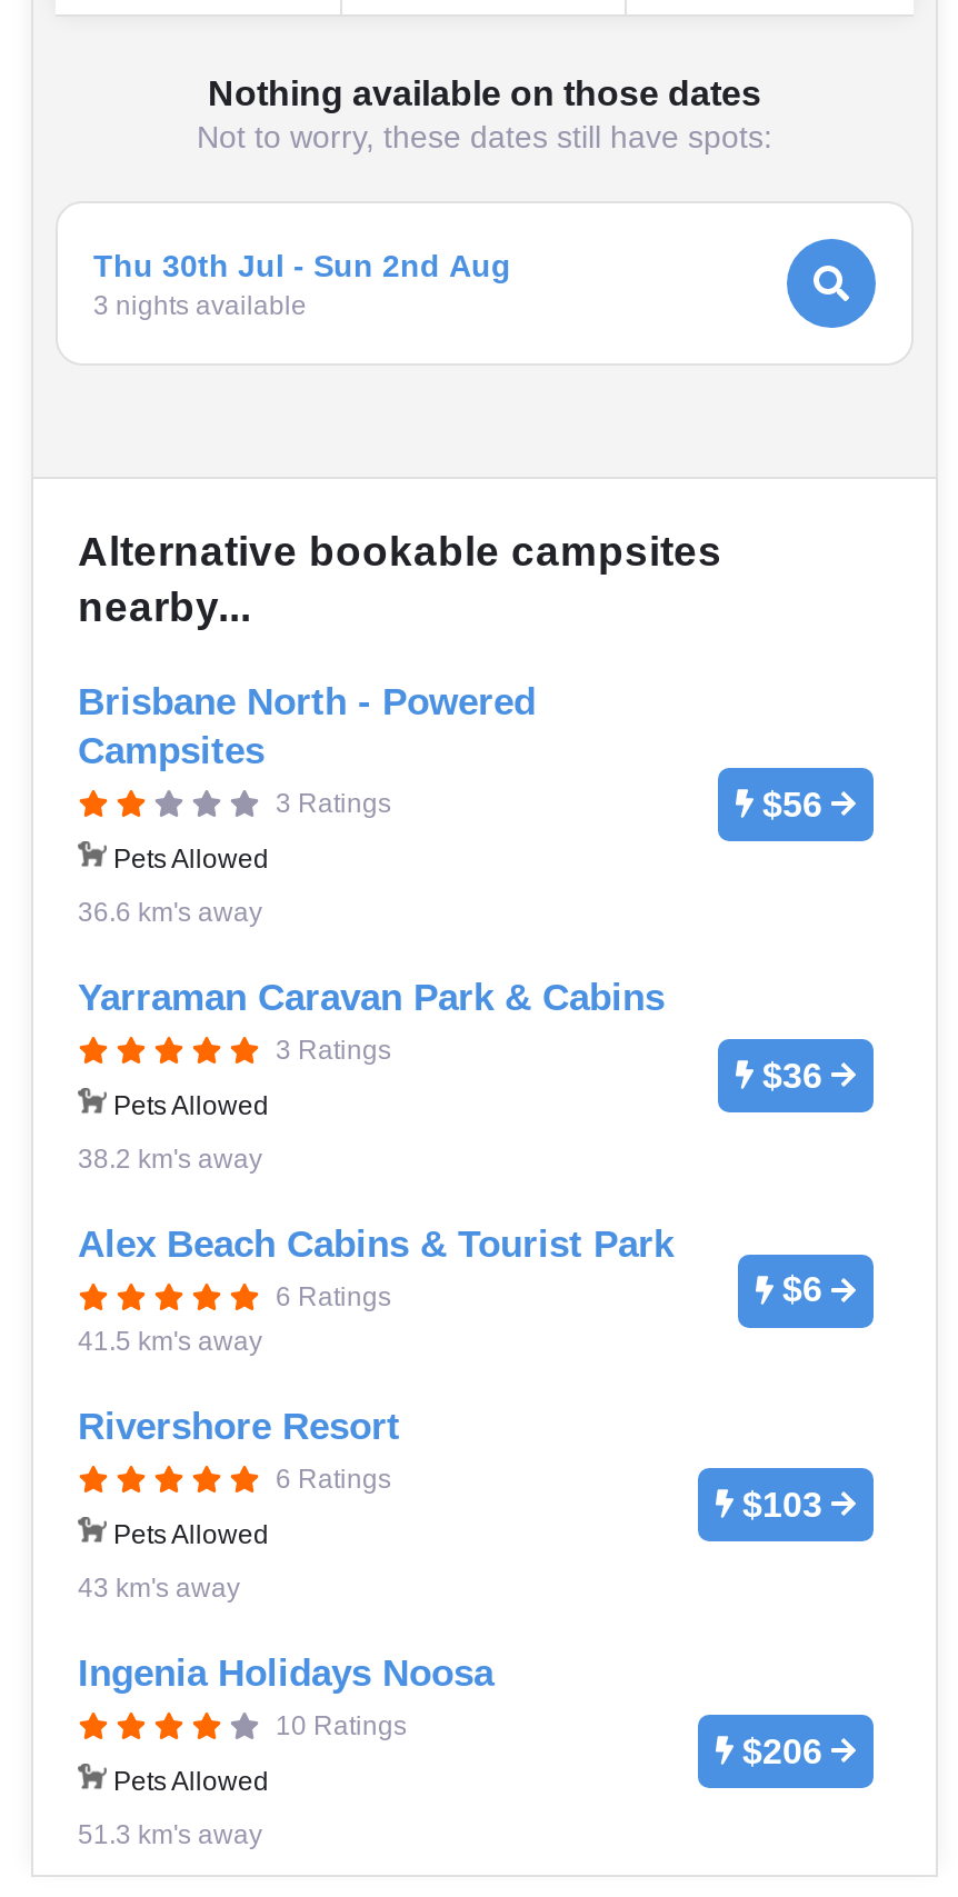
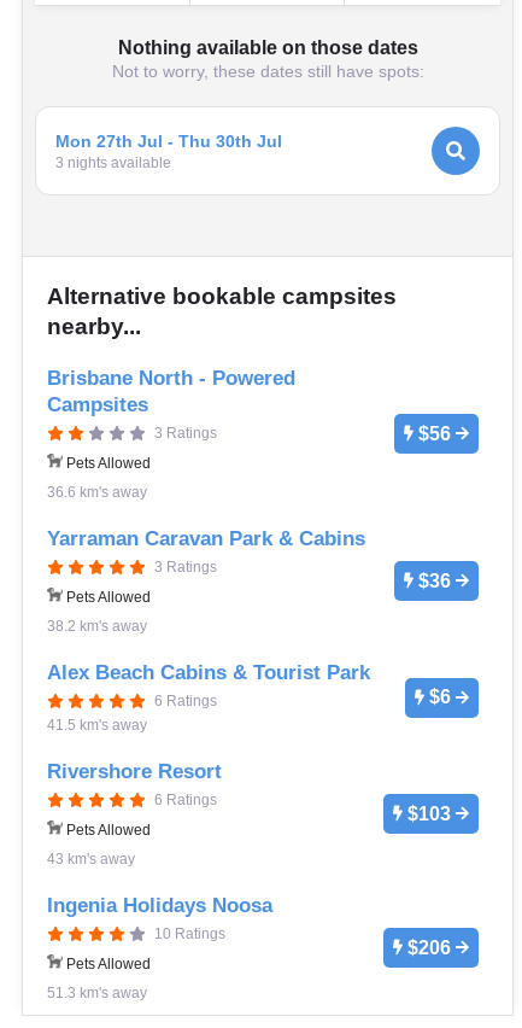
[93,247,511,282] Thu 30th Jul - Sun 2nd Aug -> [55,131,282,150] Mon 27th Jul - Thu 30th Jul

